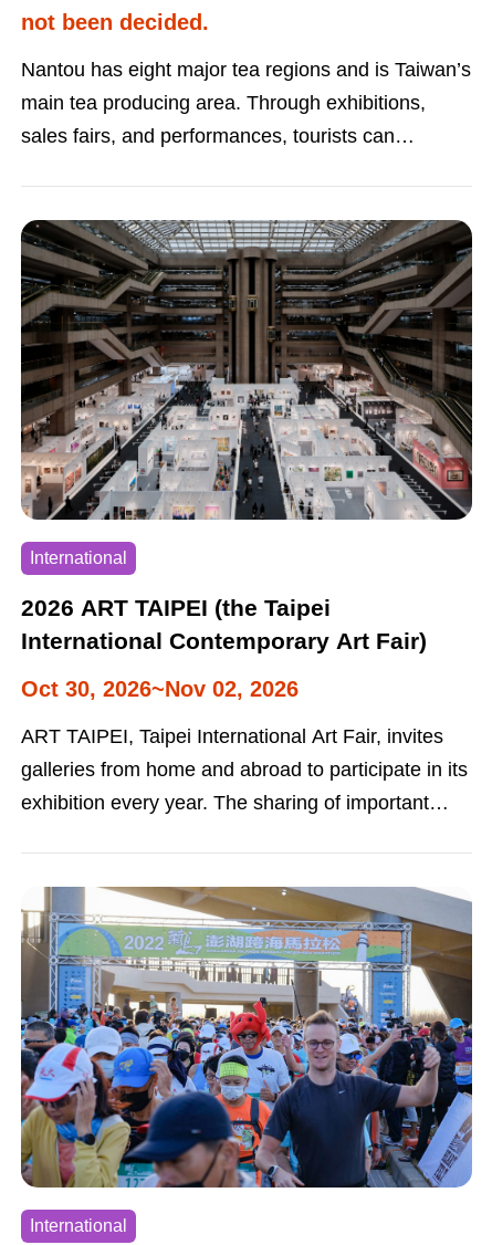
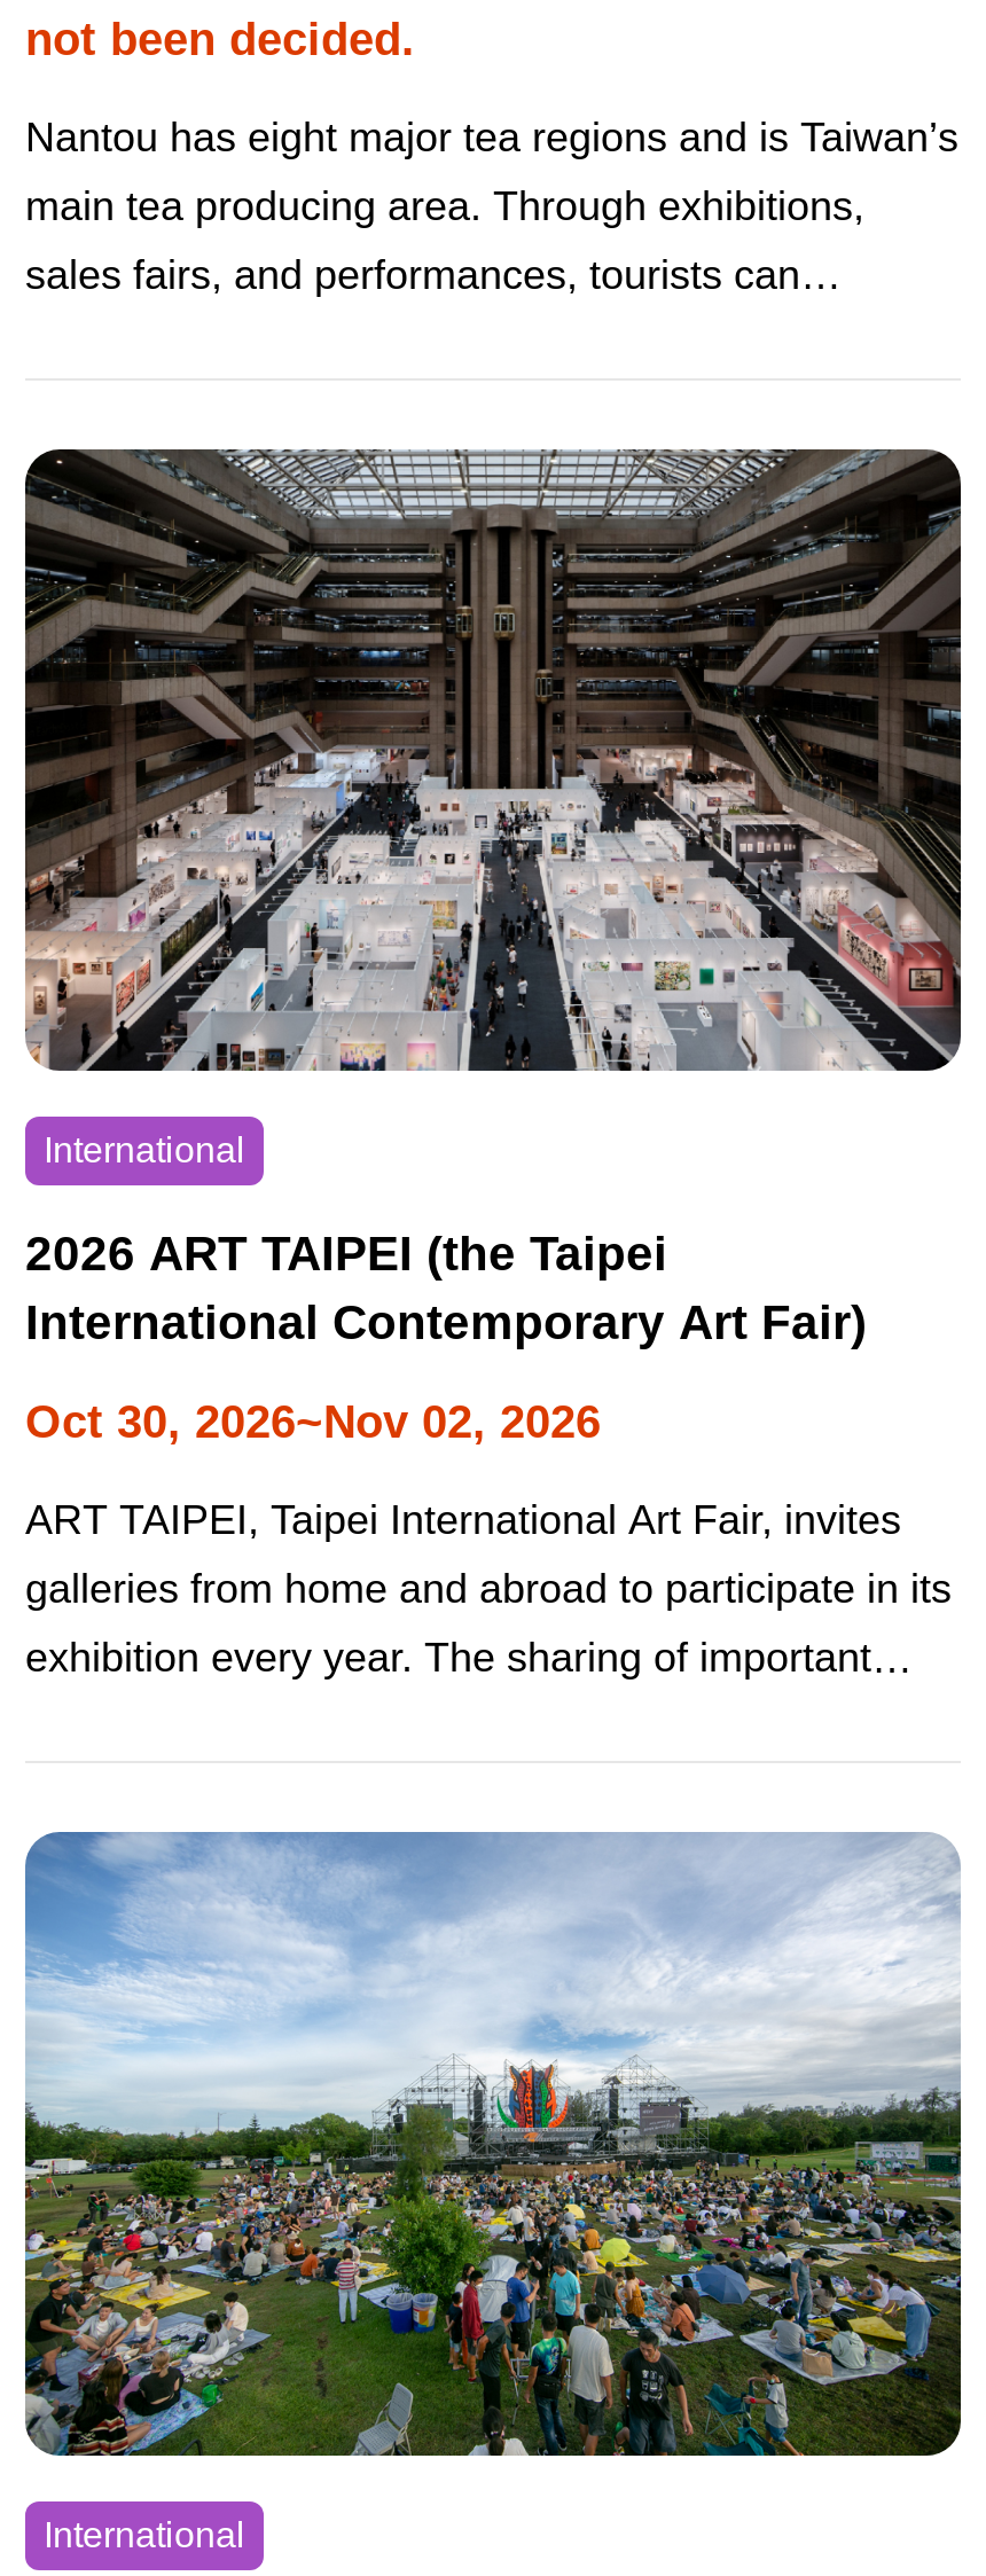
[20,886,473,1189] [image] -> [23,1830,963,2458] [image]

